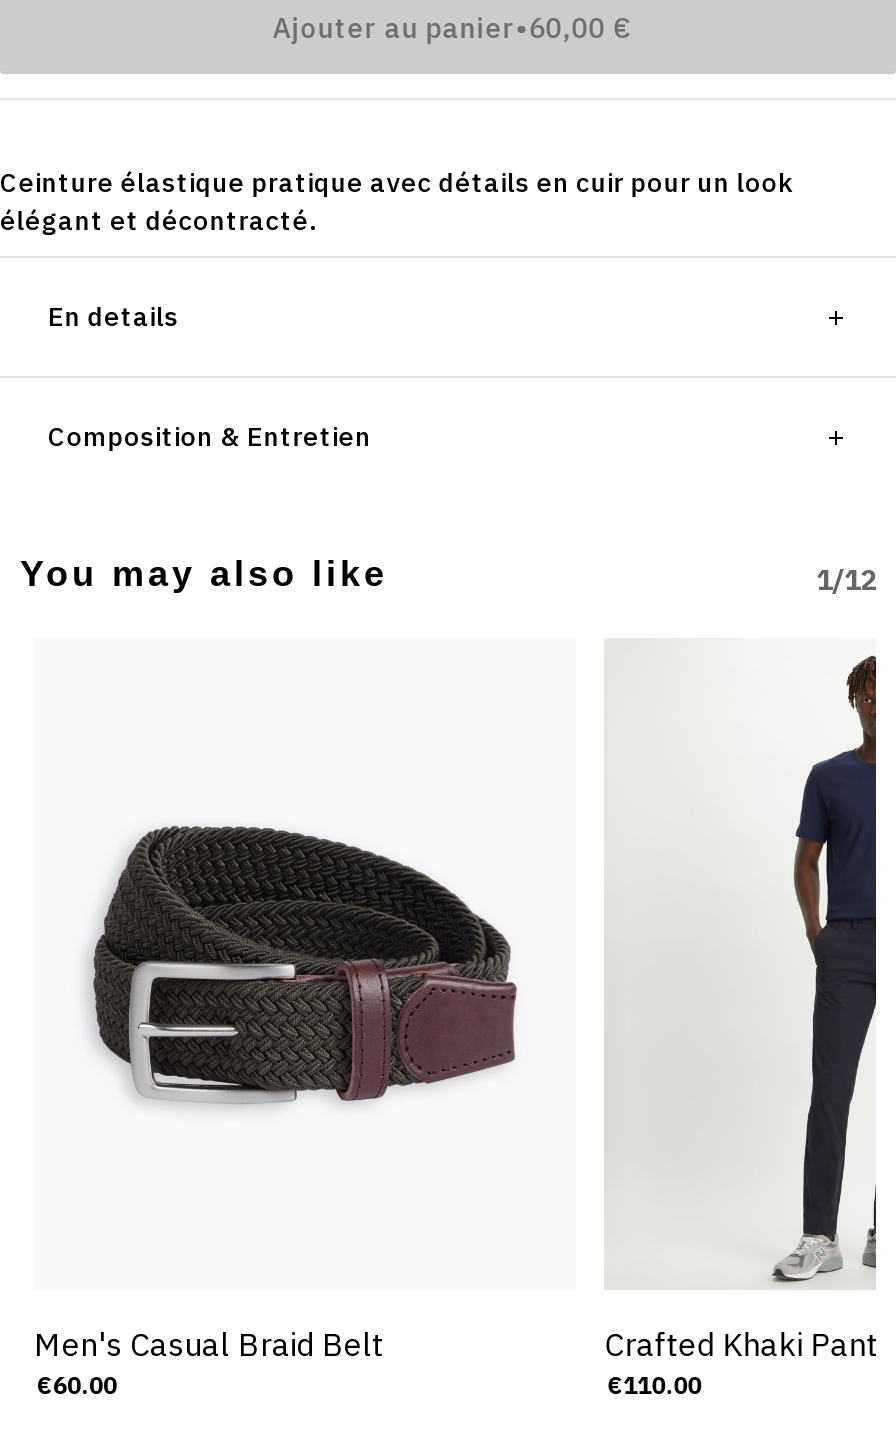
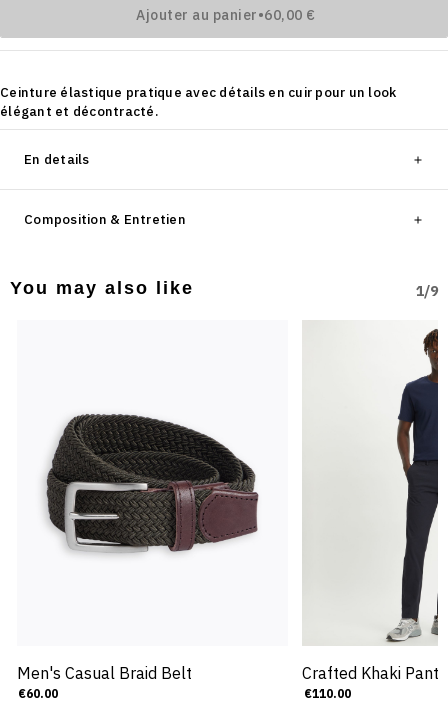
[816,562,876,598] 1/12 -> [416,282,438,300] 1/9

